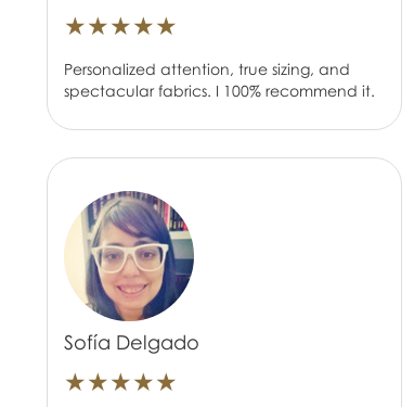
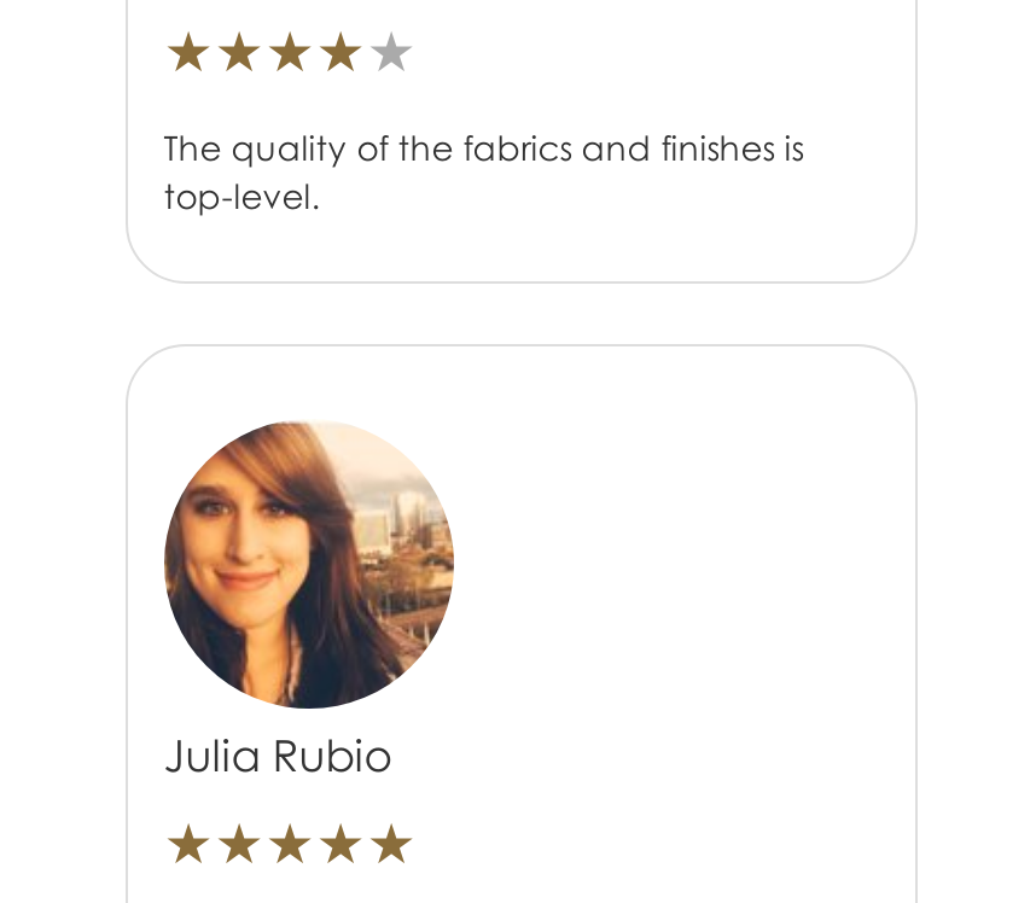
[64,59,375,100] Personalized attention, true sizing, and | spectacular fabrics. I 100% recommend it. -> [164,126,804,215] The quality of the fabrics and finishes is | top-level.
[64,190,199,353] [image] | Sofía Delgado -> [162,419,456,780] [image] | Julia Rubio

